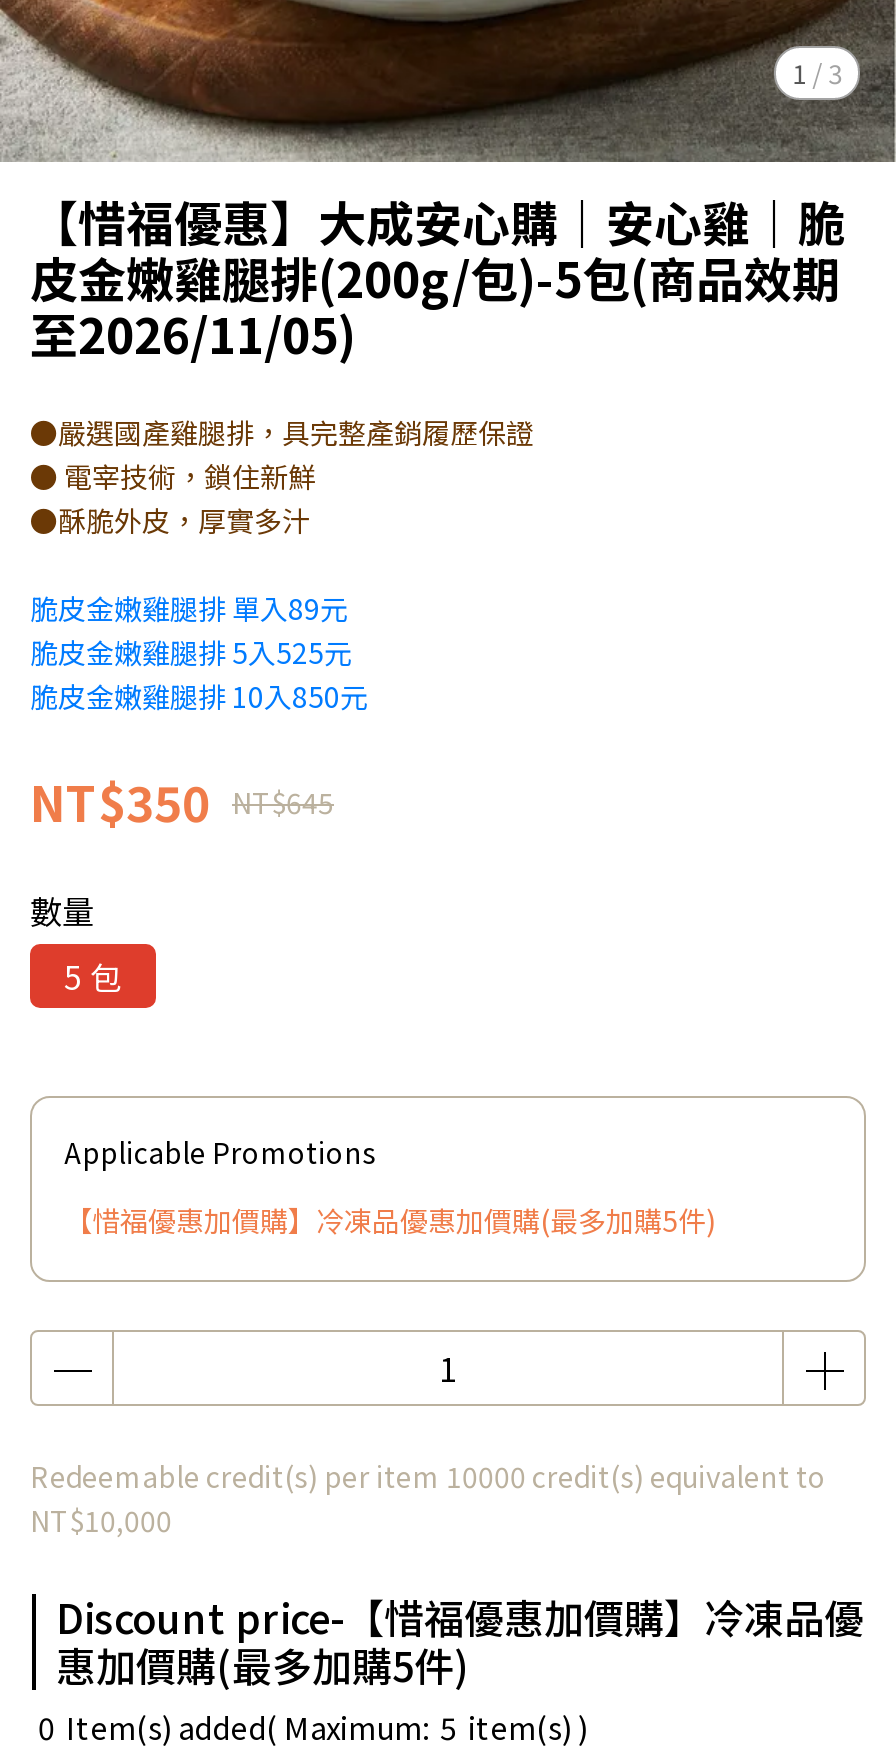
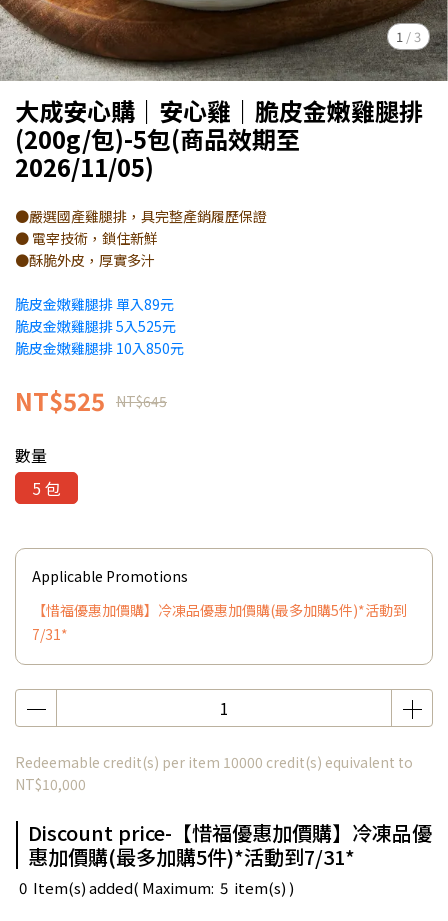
[30,186,846,368] 【惜福優惠】大成安心購｜安心雞｜脆 | 皮金嫩雞腿排(200g/包)-5包(商品效期 | 至2026/11/05) -> [15,93,423,184] 大成安心購｜安心雞｜脆皮金嫩雞腿排 | (200g/包)-5包(商品效期至 | 2026/11/05)
[30,766,334,836] NT$350 NT$645 -> [15,383,167,418] NT$525 NT$645
[64,1200,716,1240] 【惜福優惠加價購】冷凍品優惠加價購(最多加購5件) -> [32,600,407,644] 【惜福優惠加價購】冷凍品優惠加價購(最多加購5件)*活動到 | 7/31*
[56,1636,468,1694] 惠加價購(最多加購5件) -> [28,842,355,871] 惠加價購(最多加購5件)*活動到7/31*

